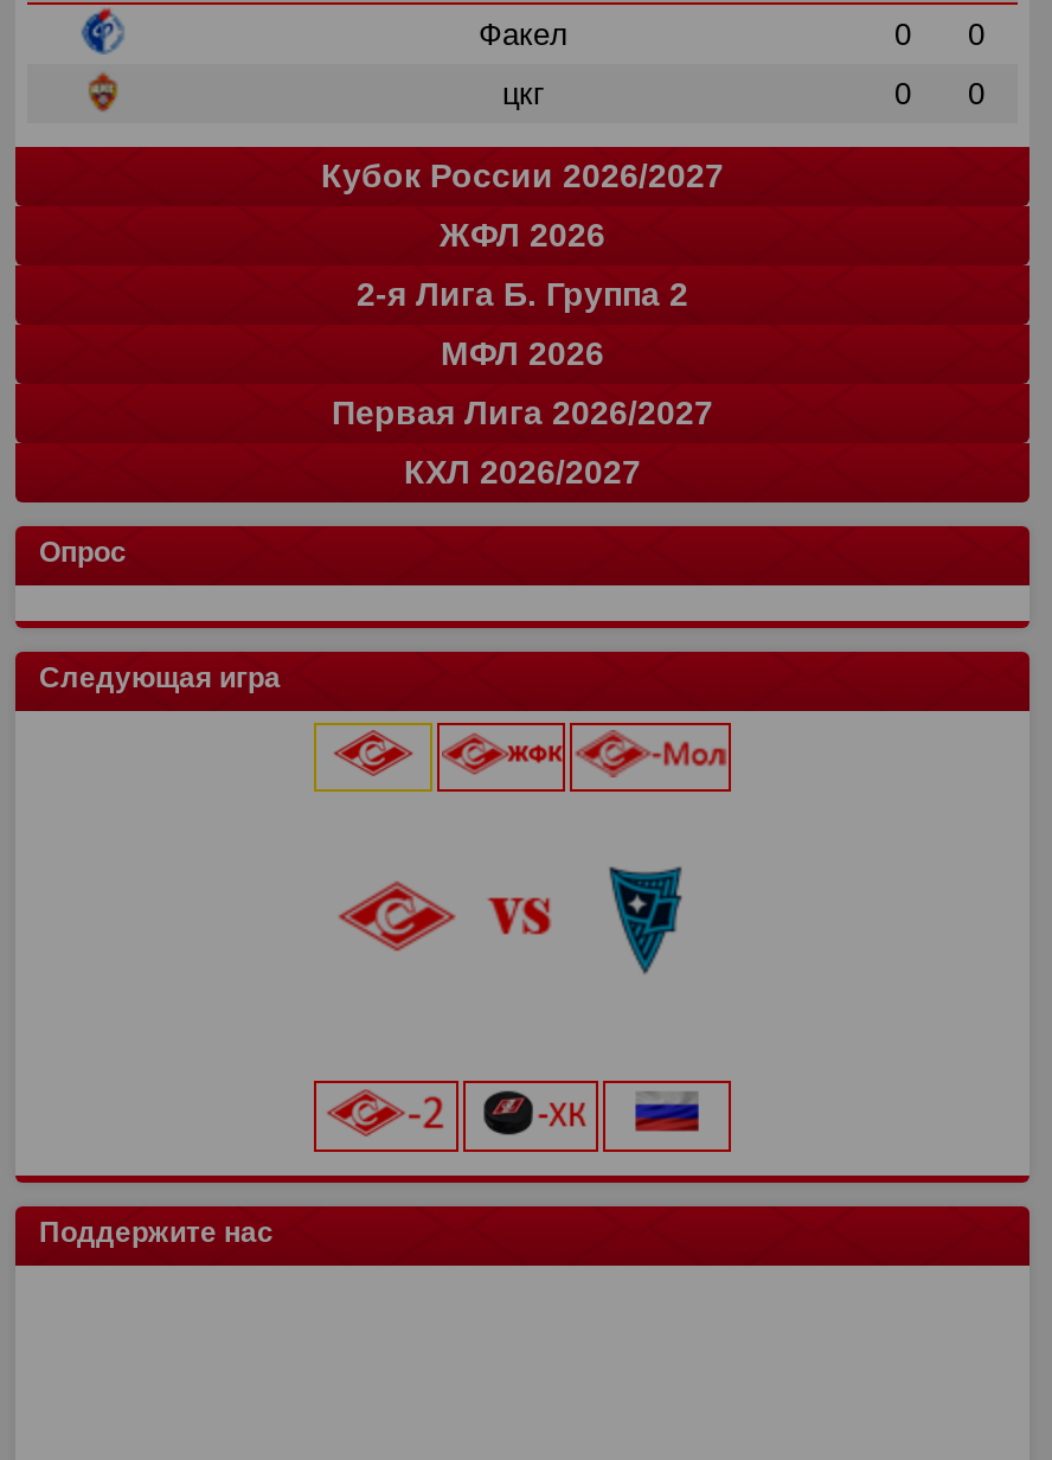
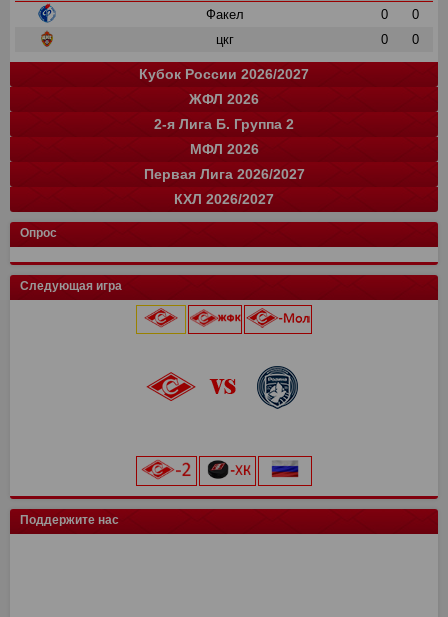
[601,865,698,969] [image] -> [256,365,299,408] [image]

